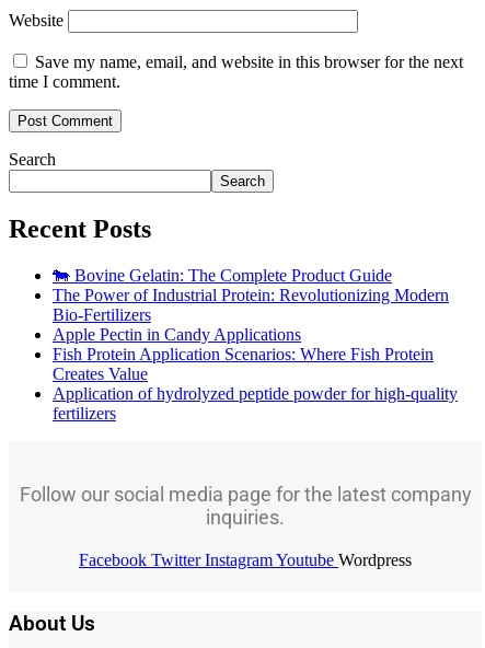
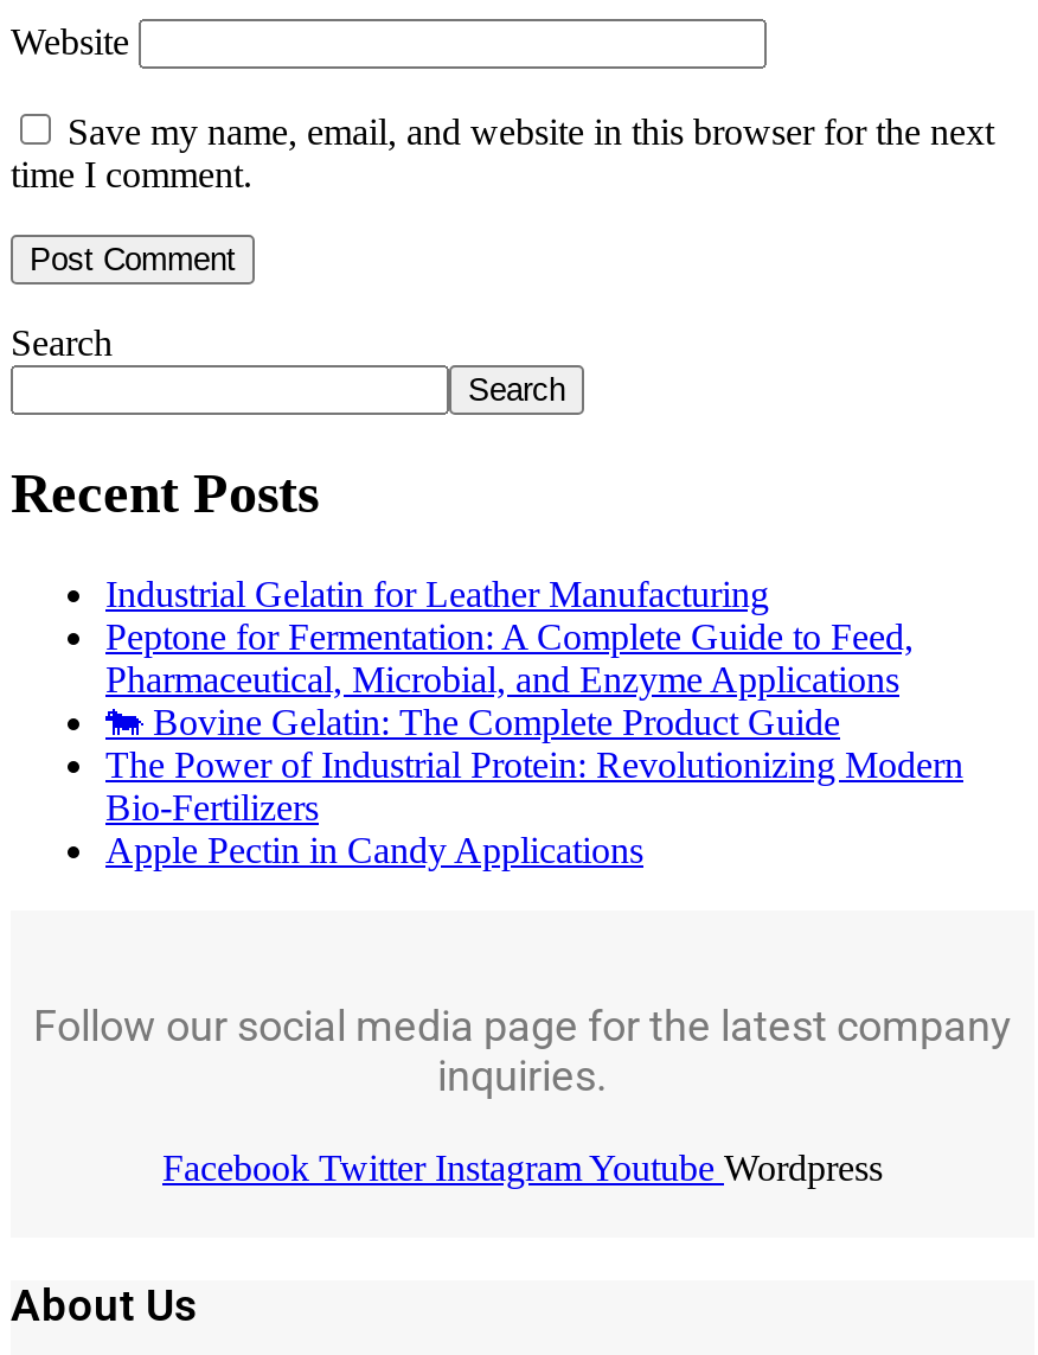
none -> [105,573,914,699] Industrial Gelatin for Leather Manufacturing | Peptone for Fermentation: A Complete Guide to Feed, | Pharmaceutical, Microbial, and Enzyme Applications
moved [53,285,449,343] -> [105,744,963,869]: The Power of Industrial Protein: Revolutionizing Modern | Bio-Fertilizers | Apple Pectin in Candy Applications
[53,344,458,422] Fish Protein Application Scenarios: Where Fish Protein | Creates Value | Application of hydrolyzed peptide powder for high-quality | fertilizers -> none

